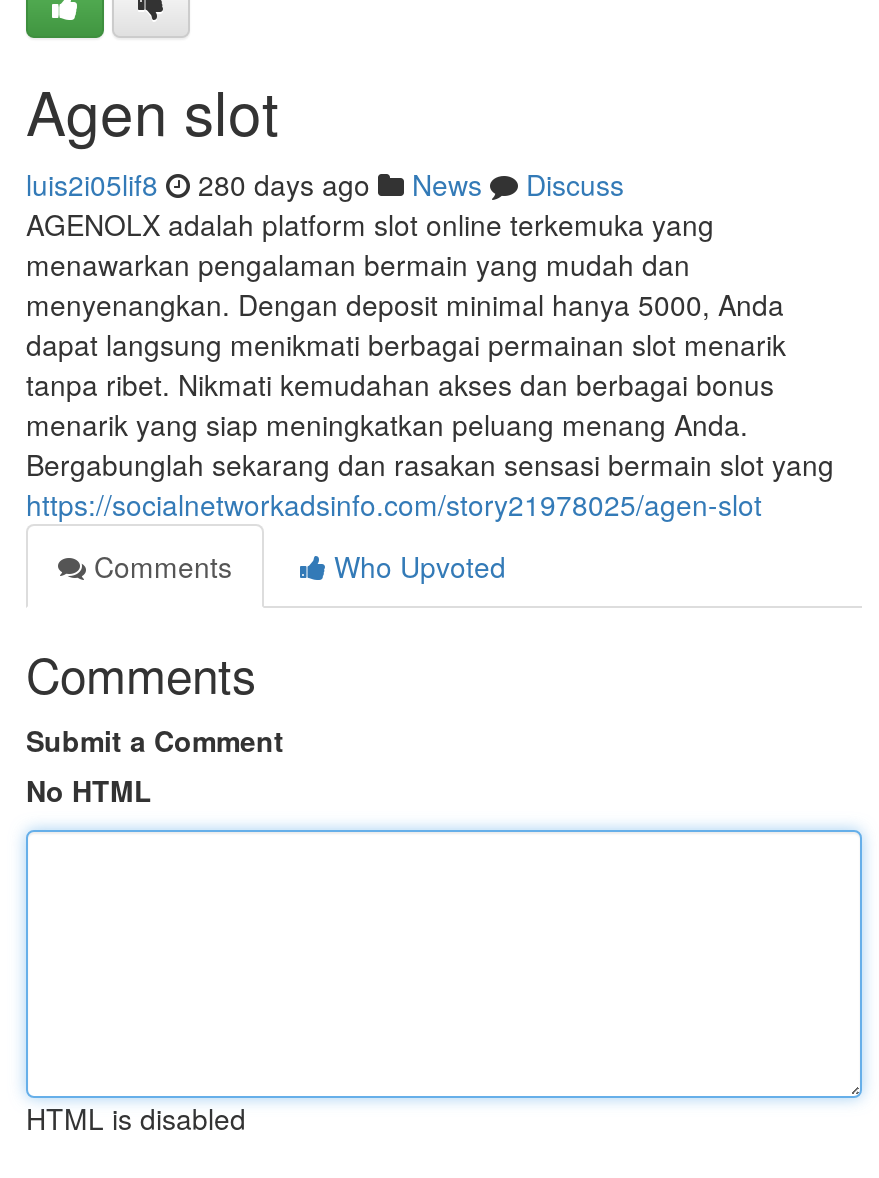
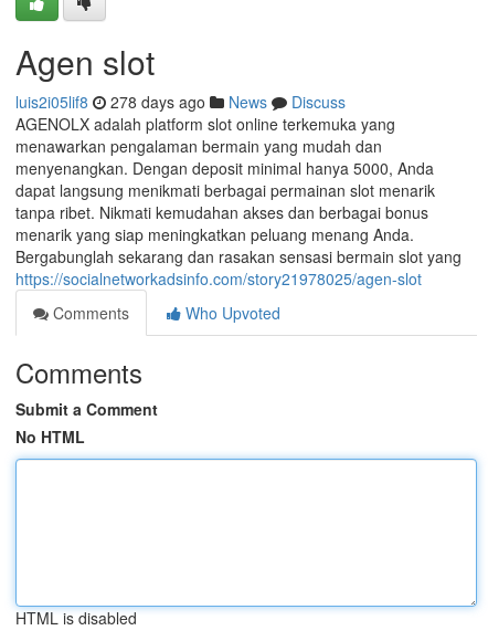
[26,164,624,204] luis2i05lif8 280 days ago News Discuss -> [15,91,346,113] luis2i05lif8 278 days ago News Discuss

